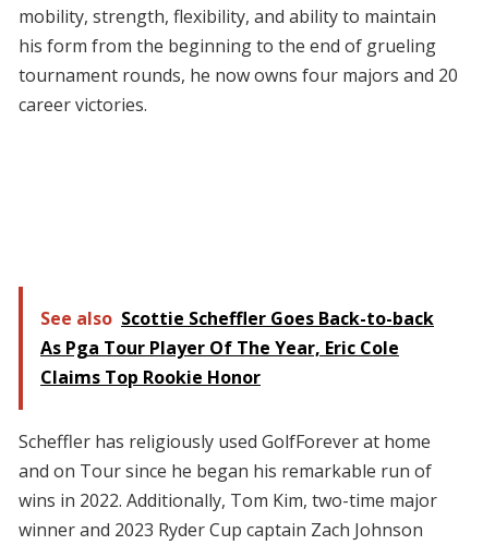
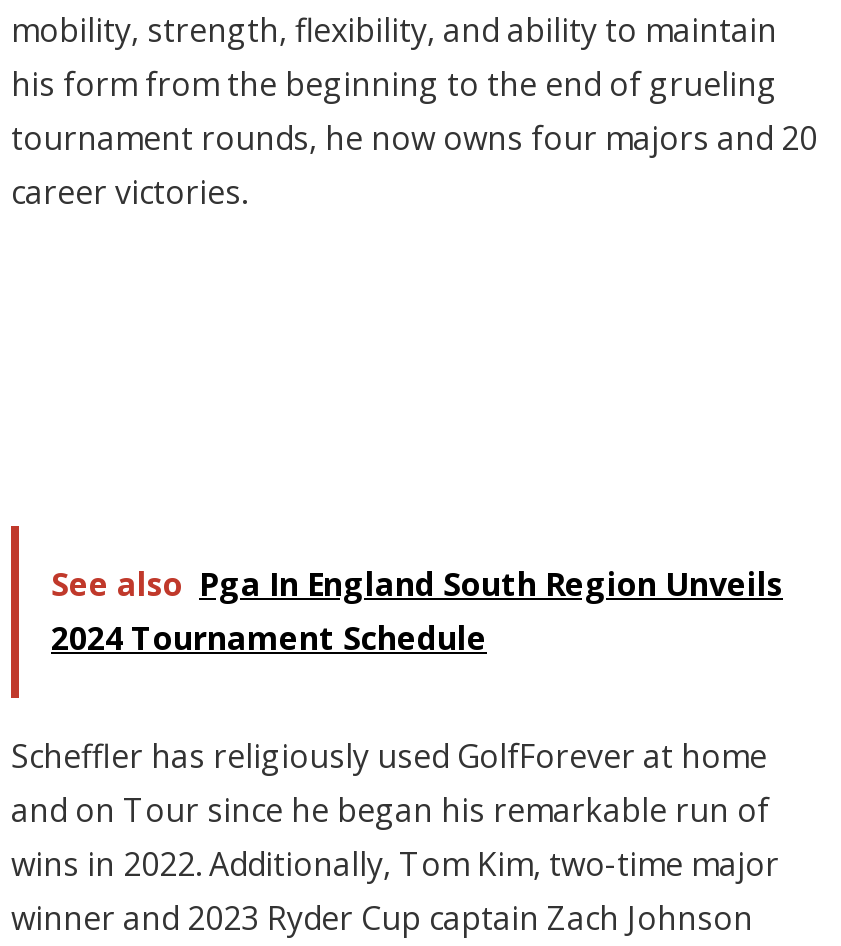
[40,306,434,389] See also Scottie Scheffler Goes Back-to-back | As Pga Tour Player Of The Year, Eric Cole | Claims Top Rookie Honor -> [51,561,783,659] See also Pga In England South Region Unveils | 2024 Tournament Schedule

